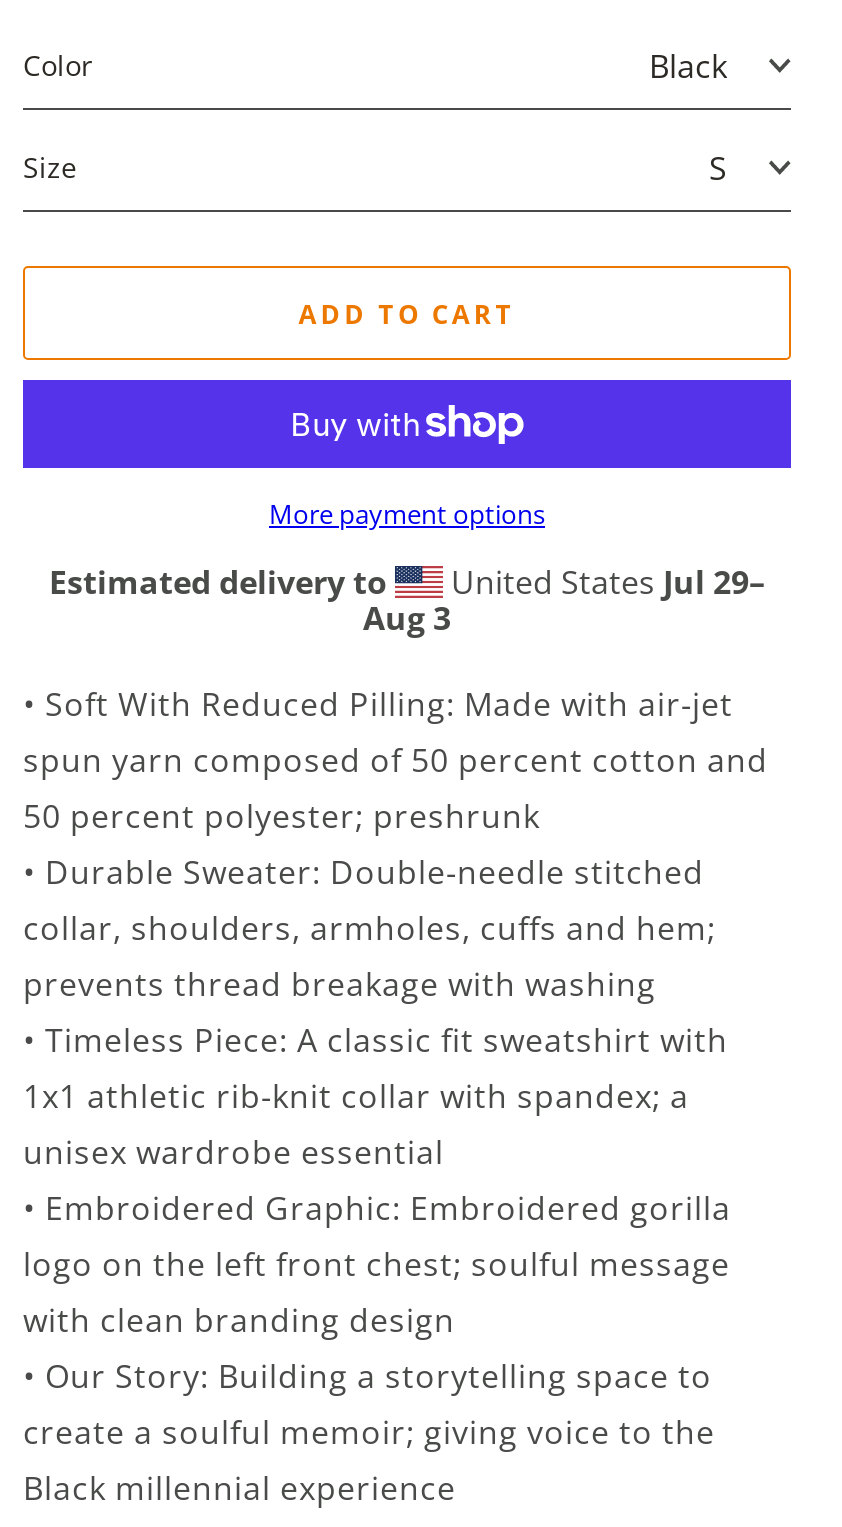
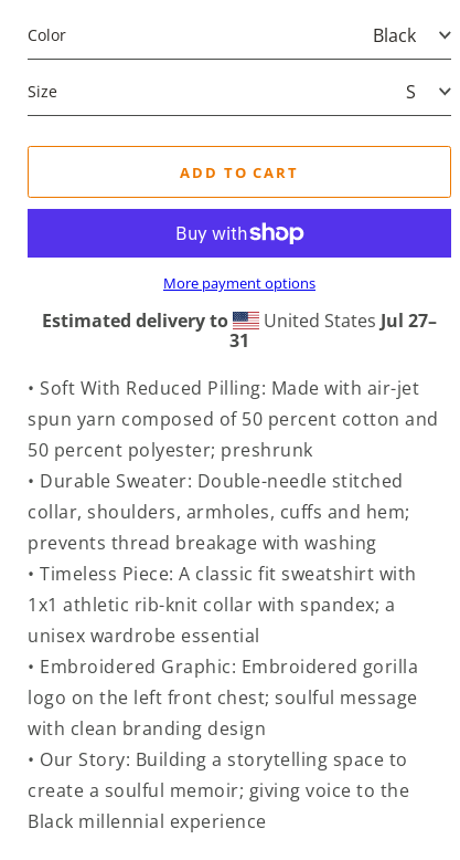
[363,560,765,640] United States Jul 29– | Aug 3 -> [229,309,437,353] United States Jul 27– | 31

